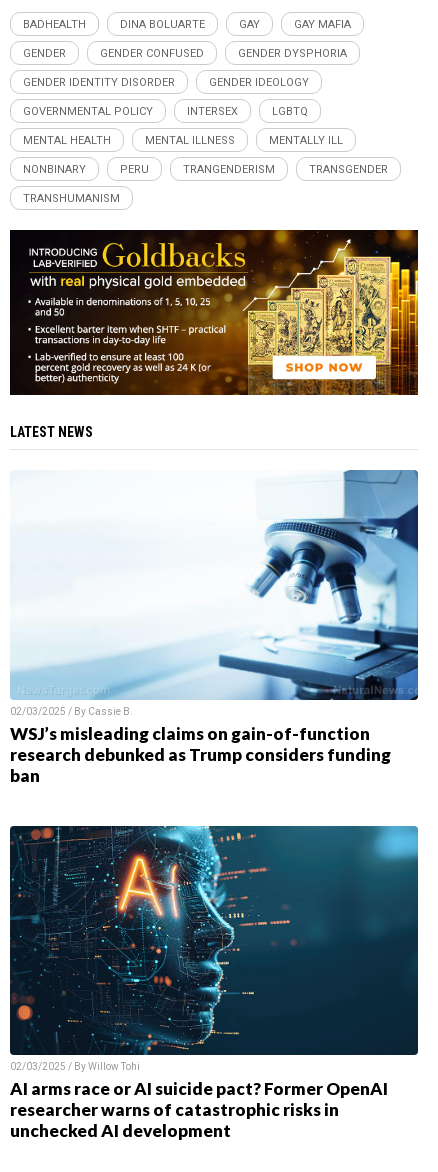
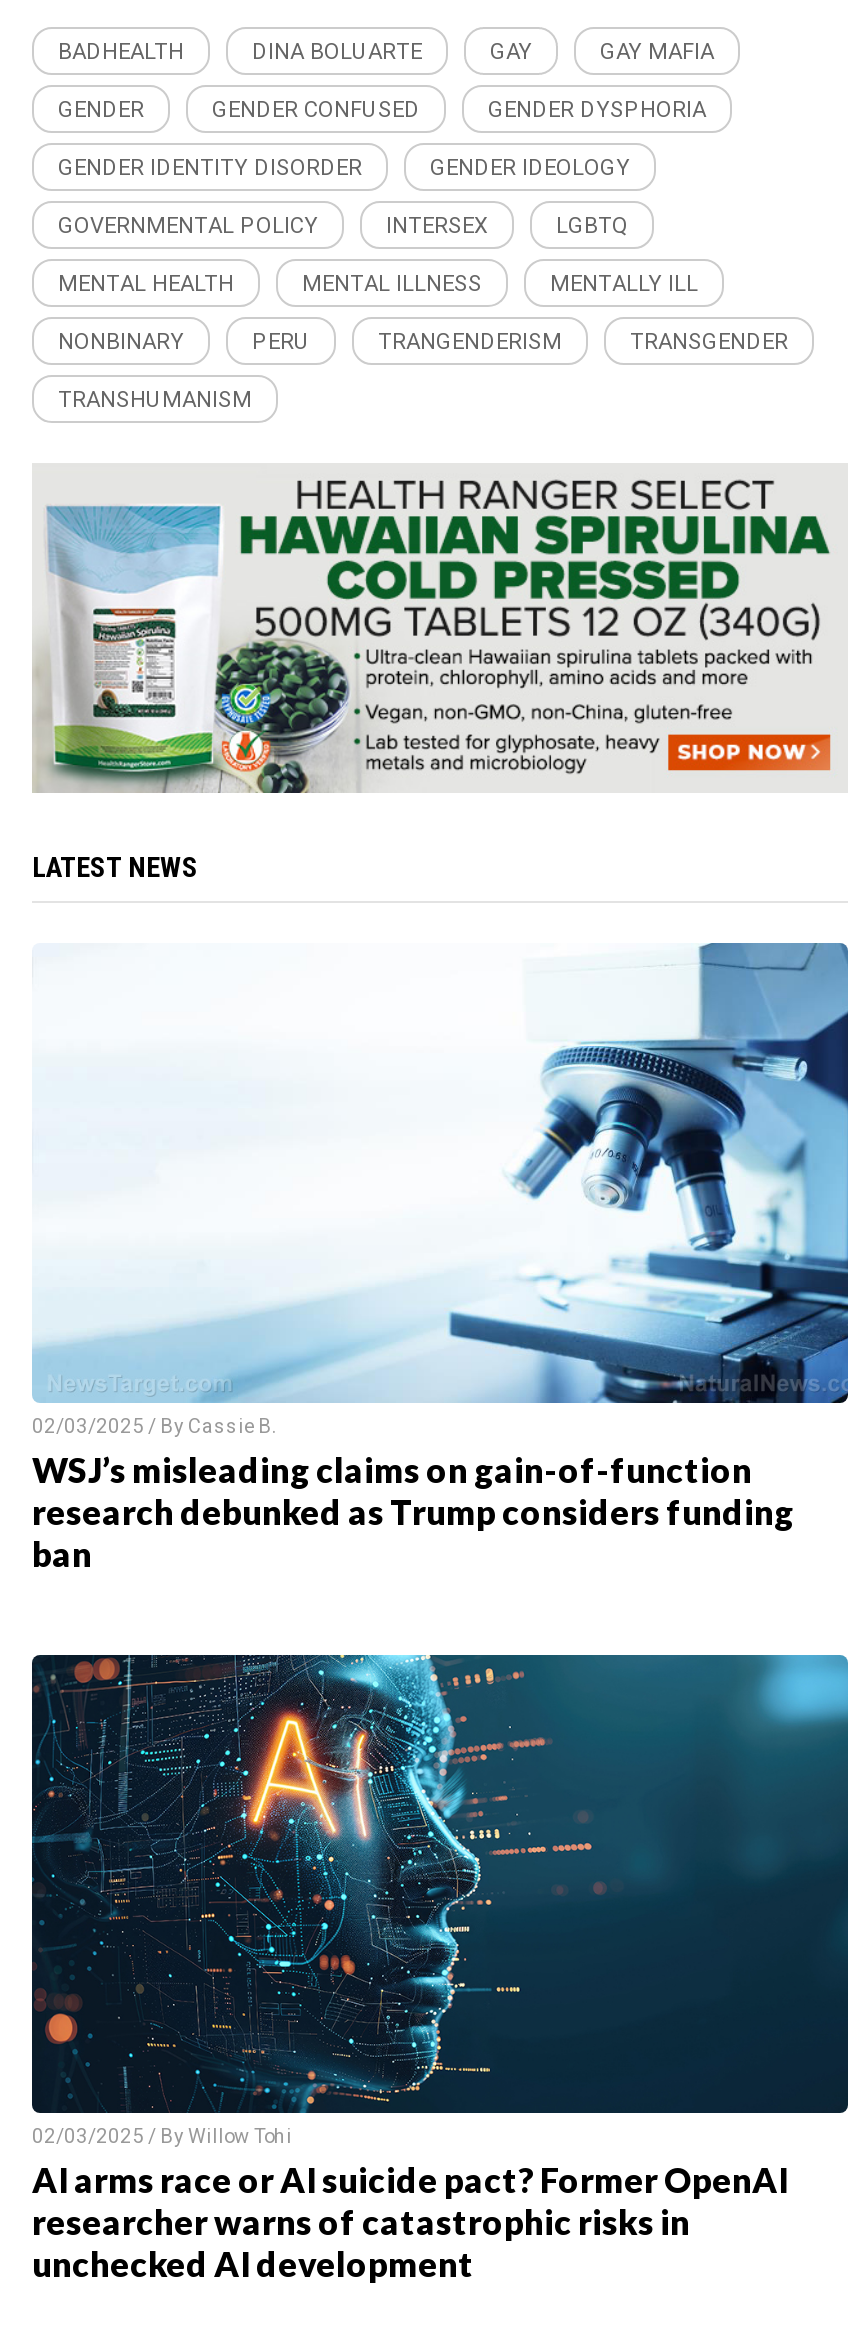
[9,229,419,396] [image] -> [32,463,848,795] [image]

